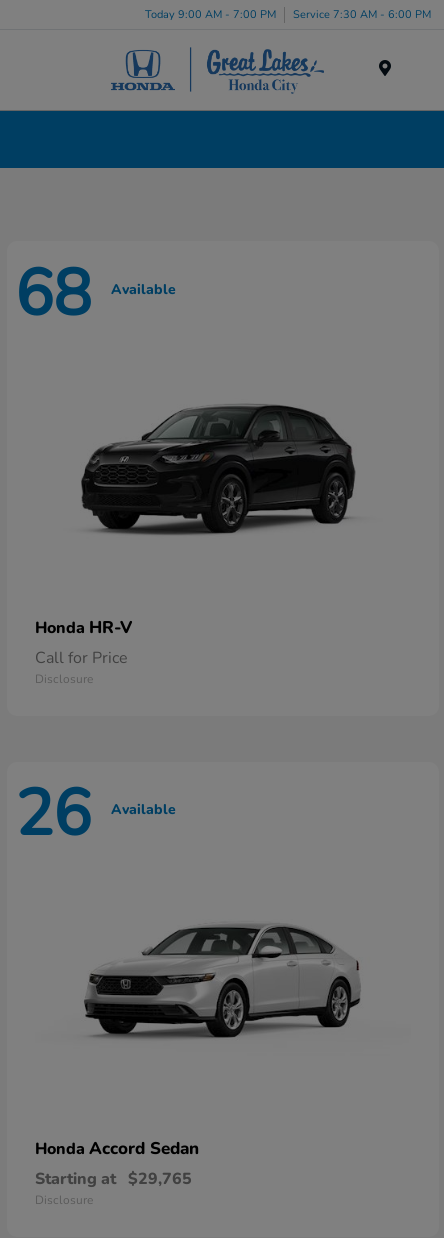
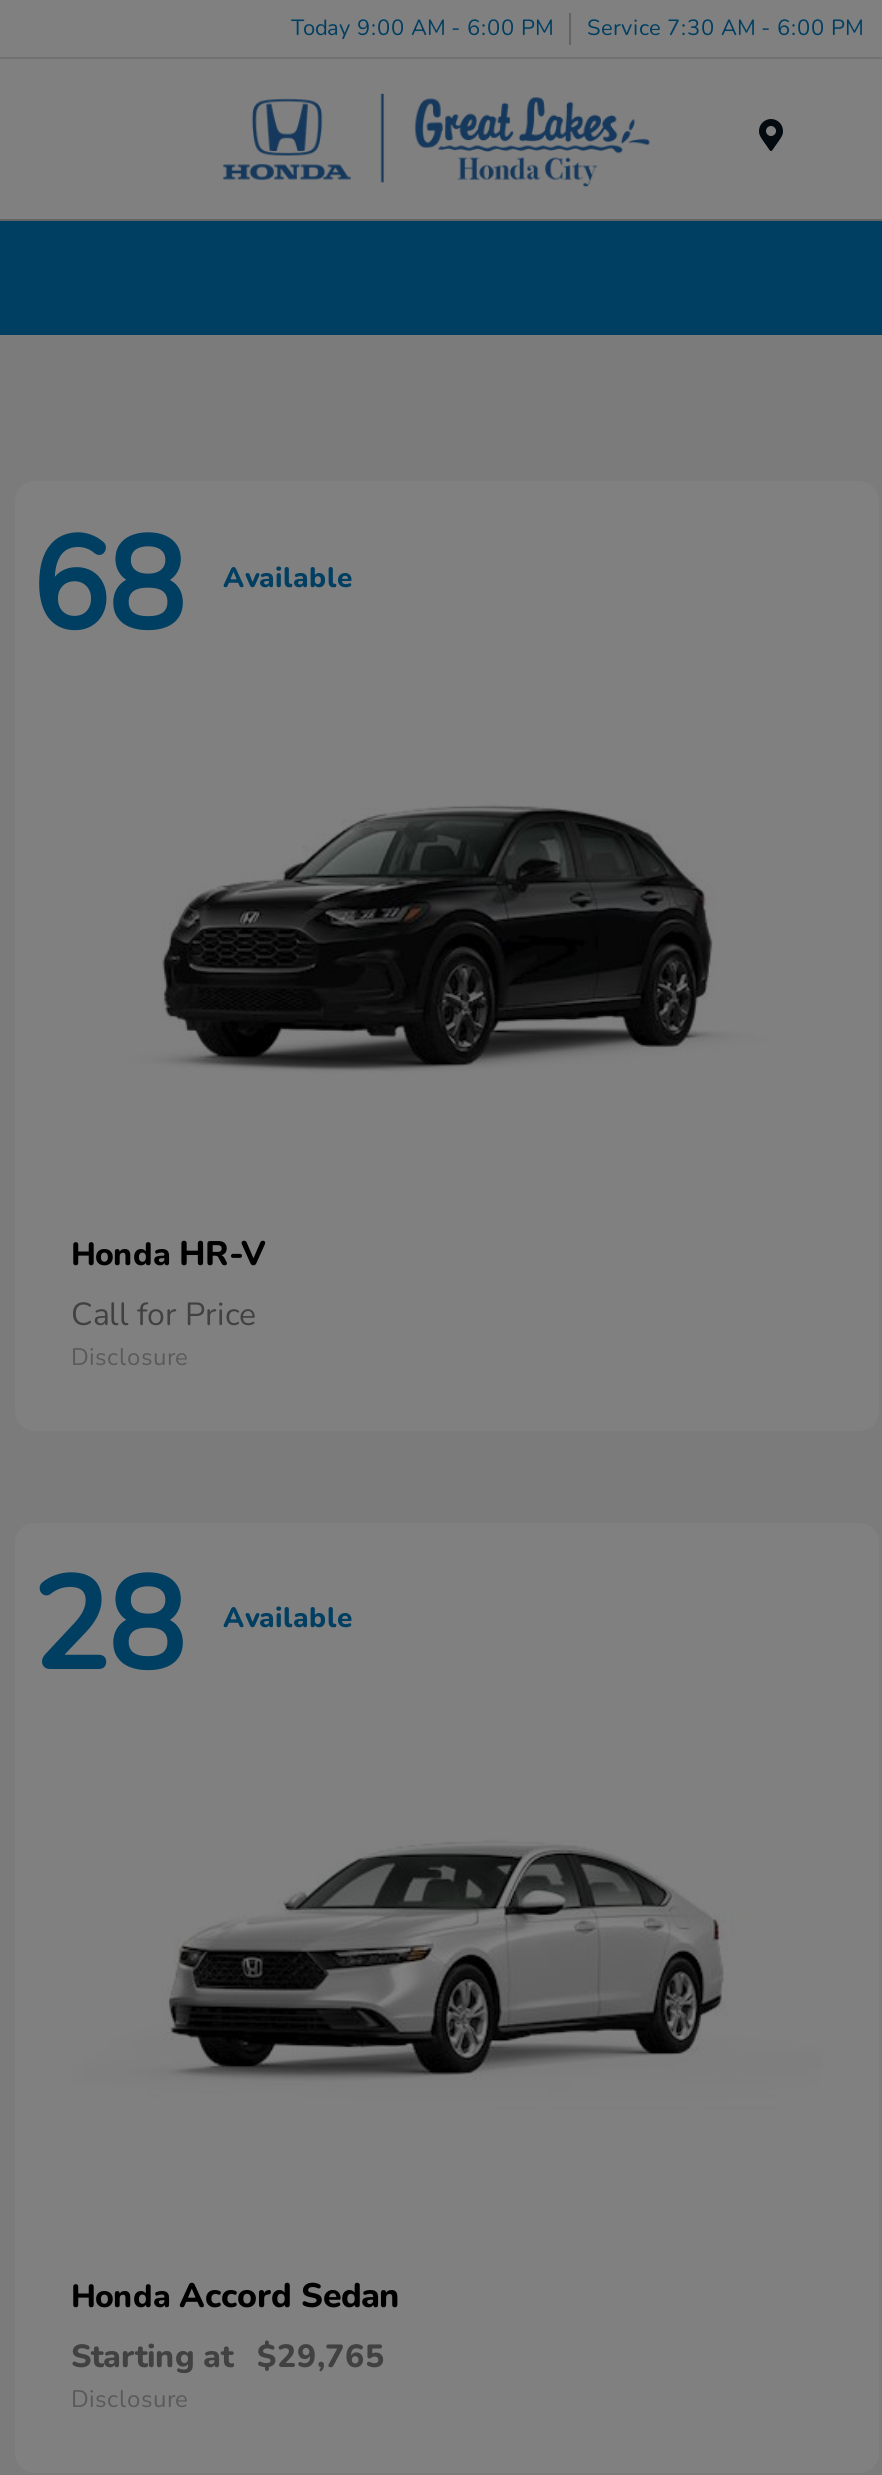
[145,6,431,21] Today 9:00 AM - 7:00 PM Service 7:30 AM - 6:00 PM -> [291,12,863,42] Today 9:00 AM - 6:00 PM Service 7:30 AM - 6:00 PM
[15,770,176,858] 26 Available -> [31,1540,353,1716] 28 Available

